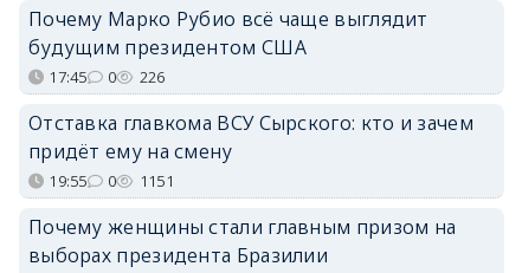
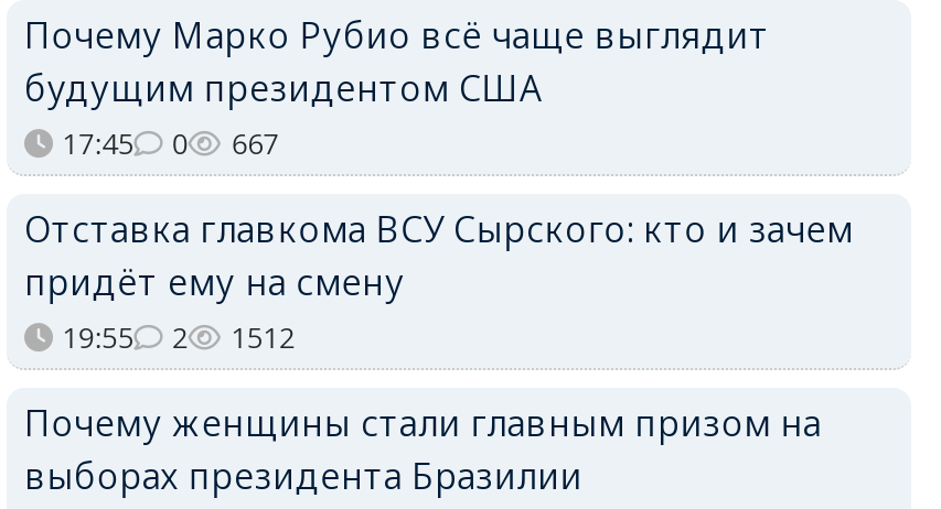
[49,66,165,87] 17:45 0 226 -> [62,123,279,163] 17:45 0 667
[108,170,116,191] 0 -> [172,317,188,357] 2
[139,170,174,191] 1151 -> [231,317,295,357] 1512

